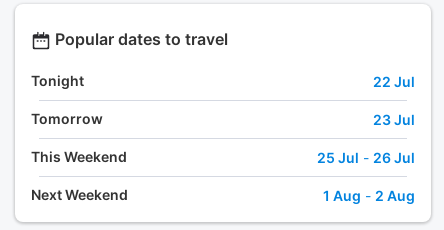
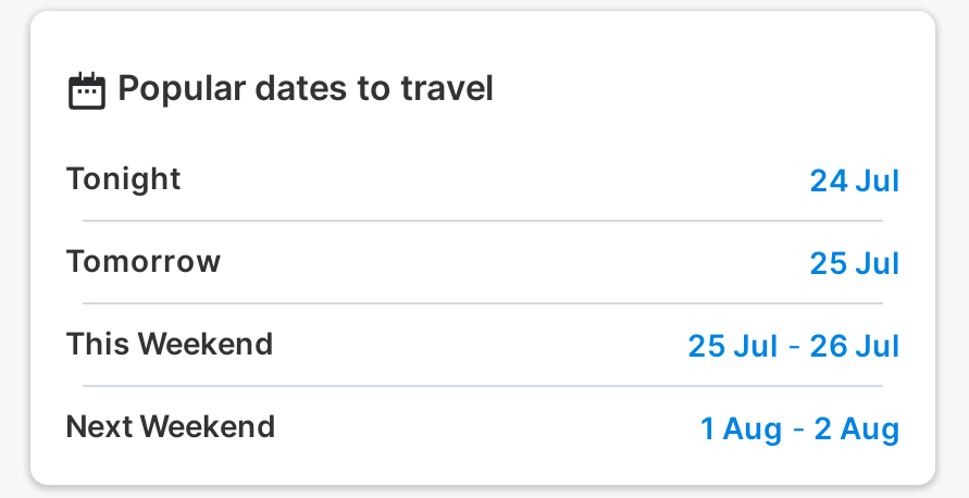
[373,73,415,90] 22 Jul -> [809,160,900,197] 24 Jul
[373,111,415,128] 23 Jul -> [809,243,900,280] 25 Jul

